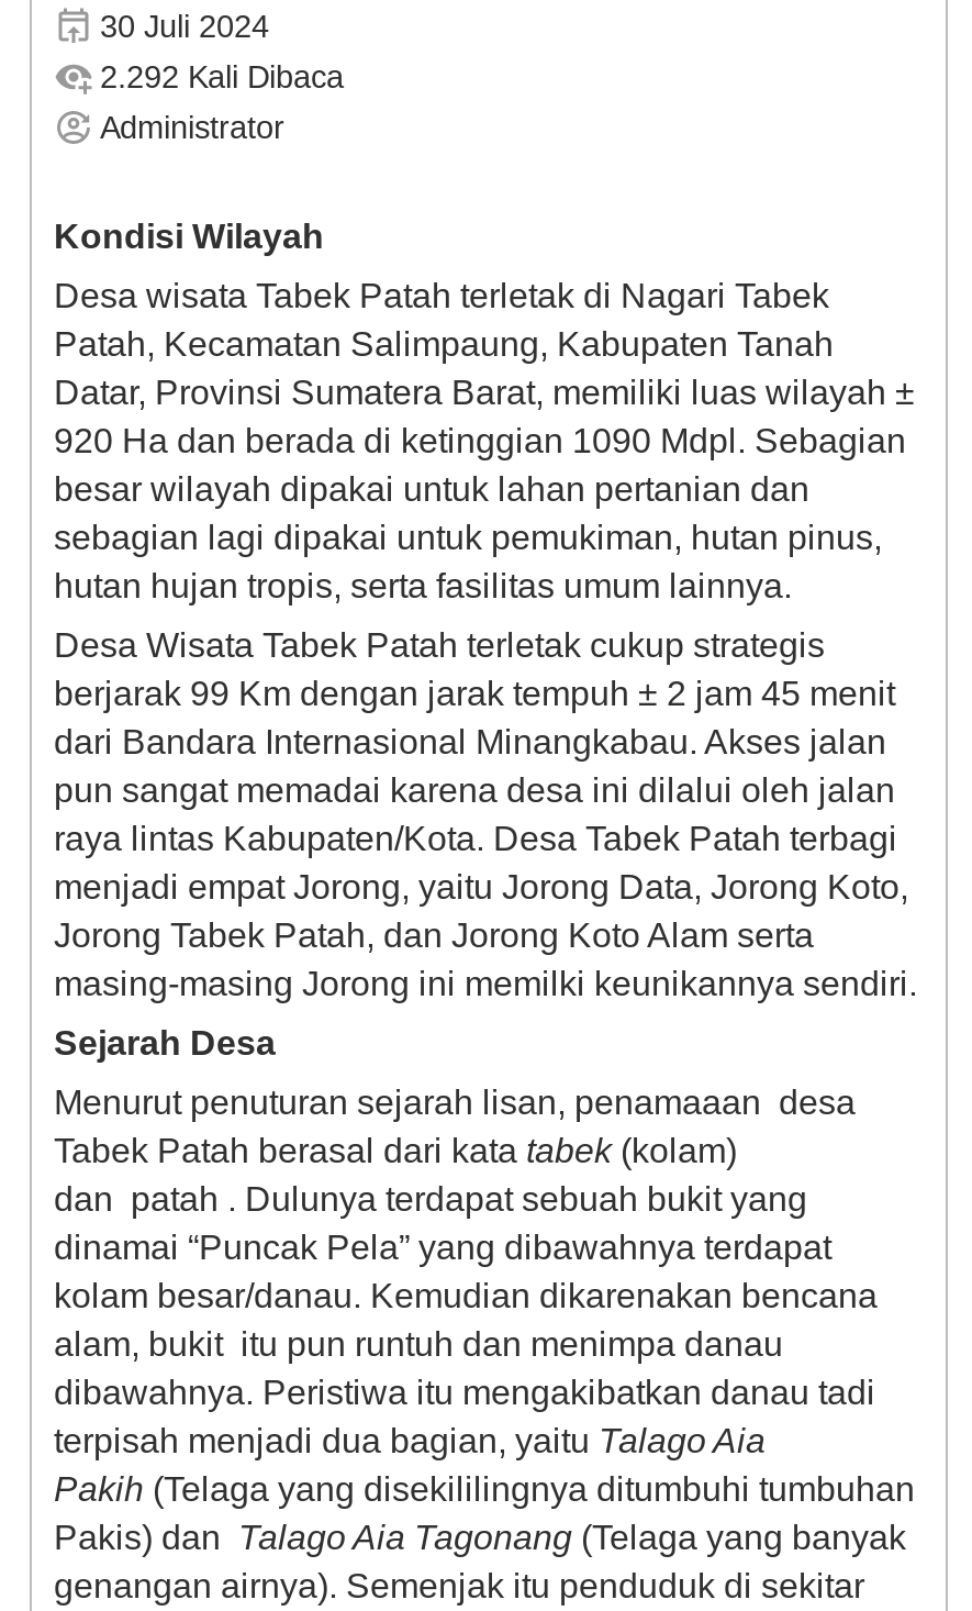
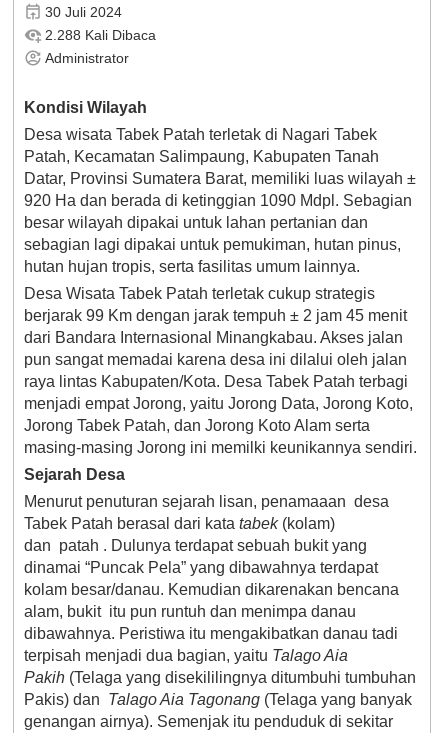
[100,58,344,93] 2.292 Kali Dibaca -> [45,26,156,42] 2.288 Kali Dibaca

